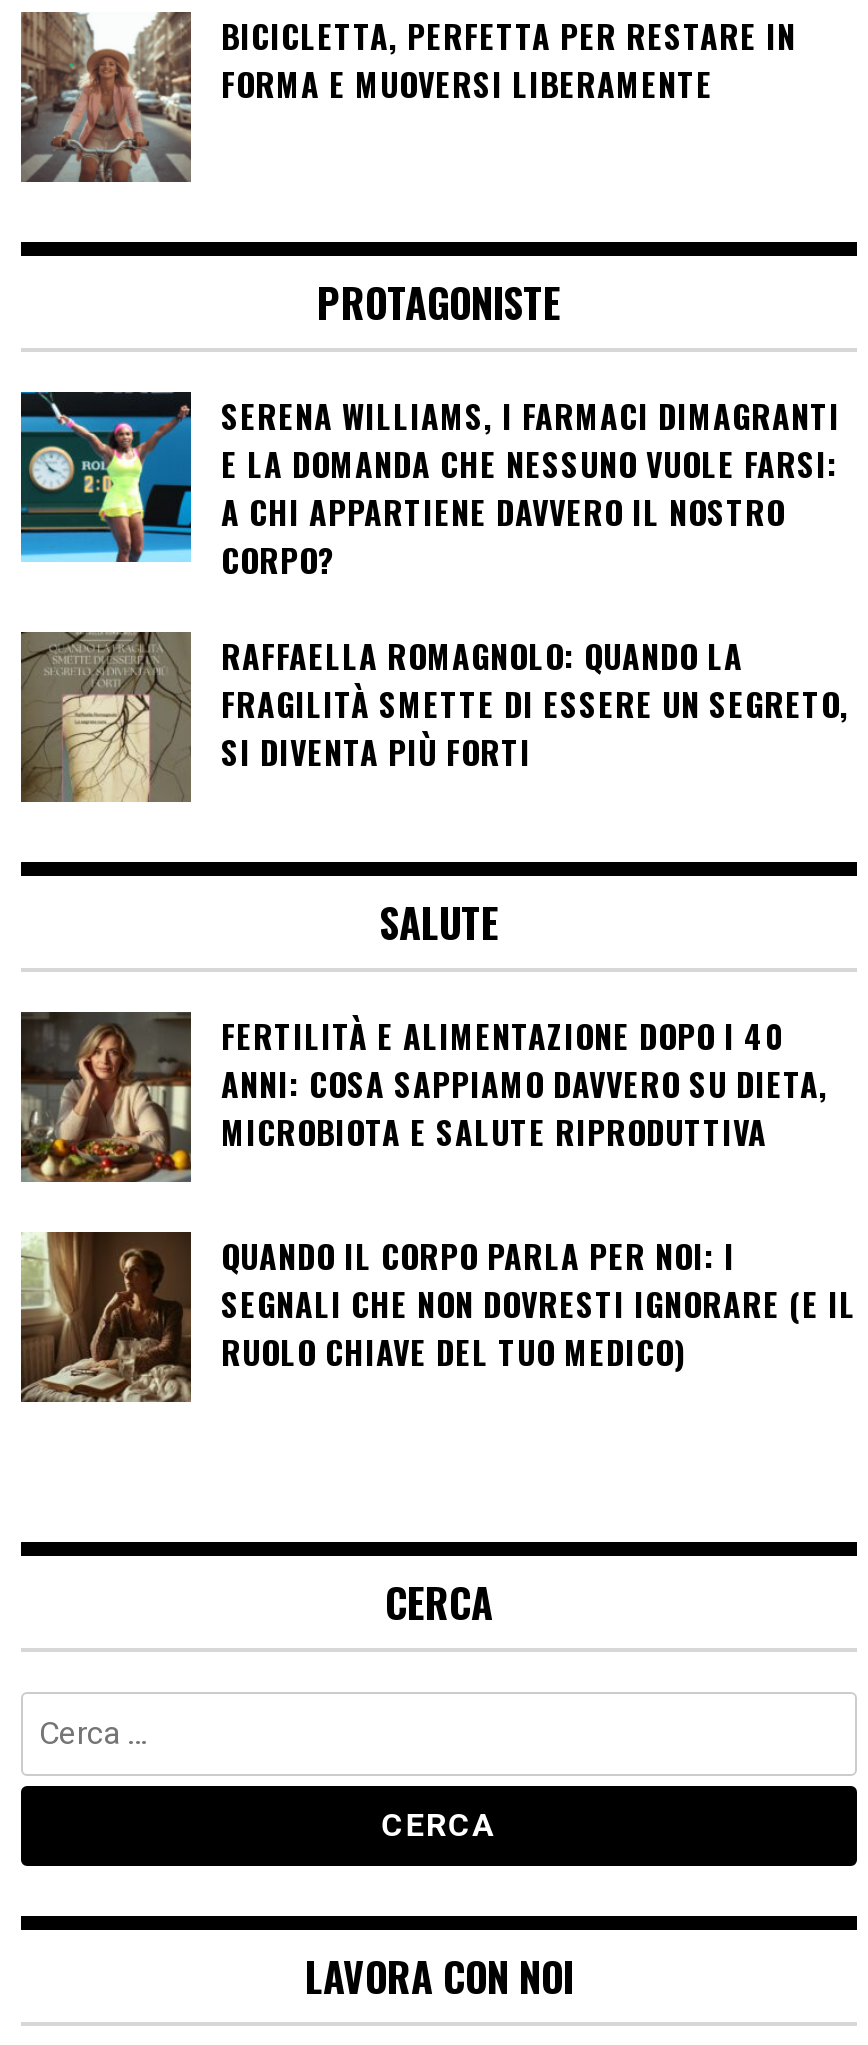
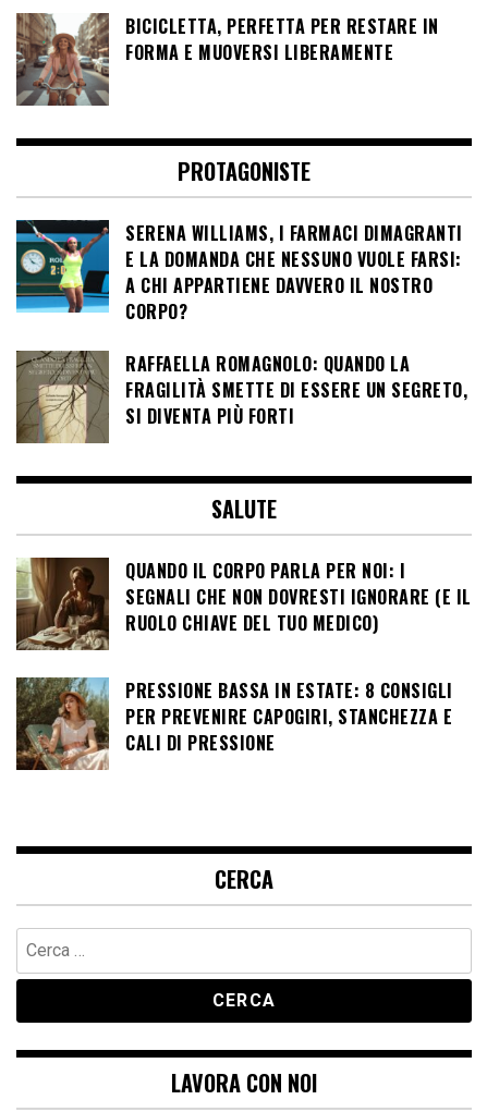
[19,1010,828,1182] [image] | FERTILITÀ E ALIMENTAZIONE DOPO I 40 | ANNI: COSA SAPPIAMO DAVVERO SU DIETA, | MICROBIOTA E SALUTE RIPRODUTTIVA -> none
moved [17,1228,856,1406] -> [14,555,471,652]: [image] | QUANDO IL CORPO PARLA PER NOI: I | SEGNALI CHE NON DOVRESTI IGNORARE (E IL | RUOLO CHIAVE DEL TUO MEDICO)
none -> [15,676,453,770] [image] | PRESSIONE BASSA IN ESTATE: 8 CONSIGLI | PER PREVENIRE CAPOGIRI, STANCHEZZA E | CALI DI PRESSIONE

